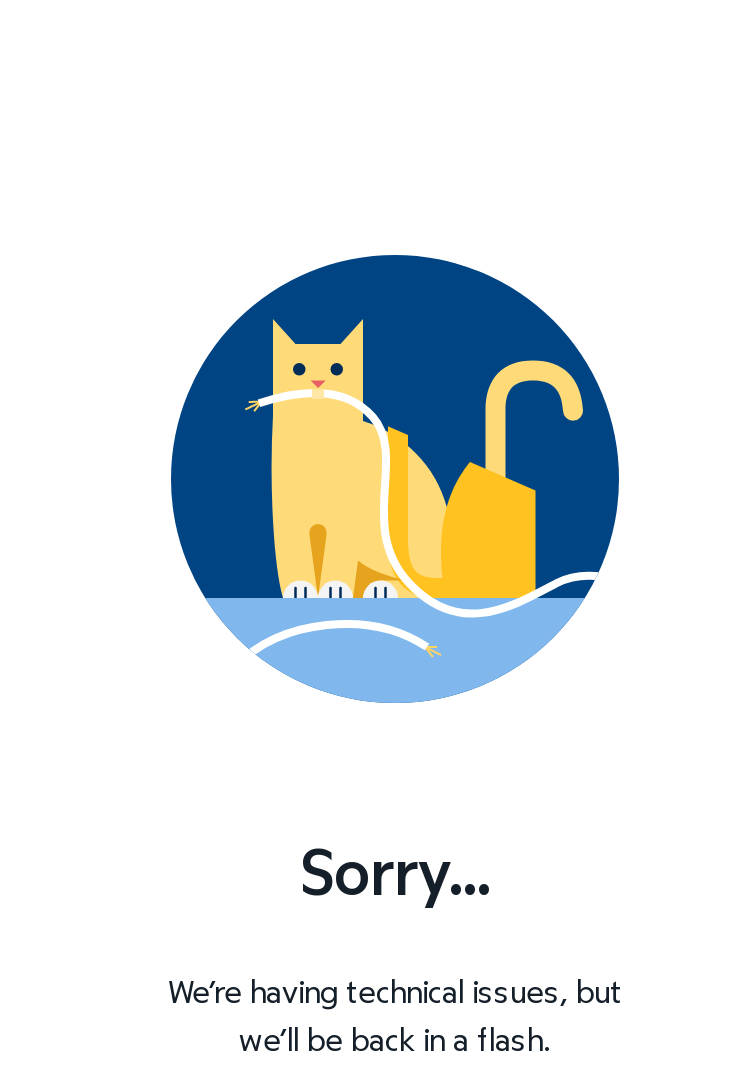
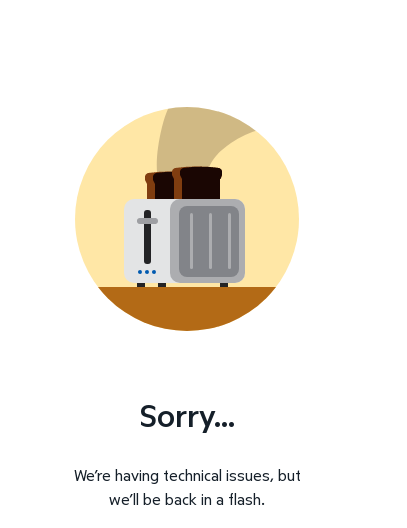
[169,253,621,705] [image] -> [75,106,299,332] [image]

